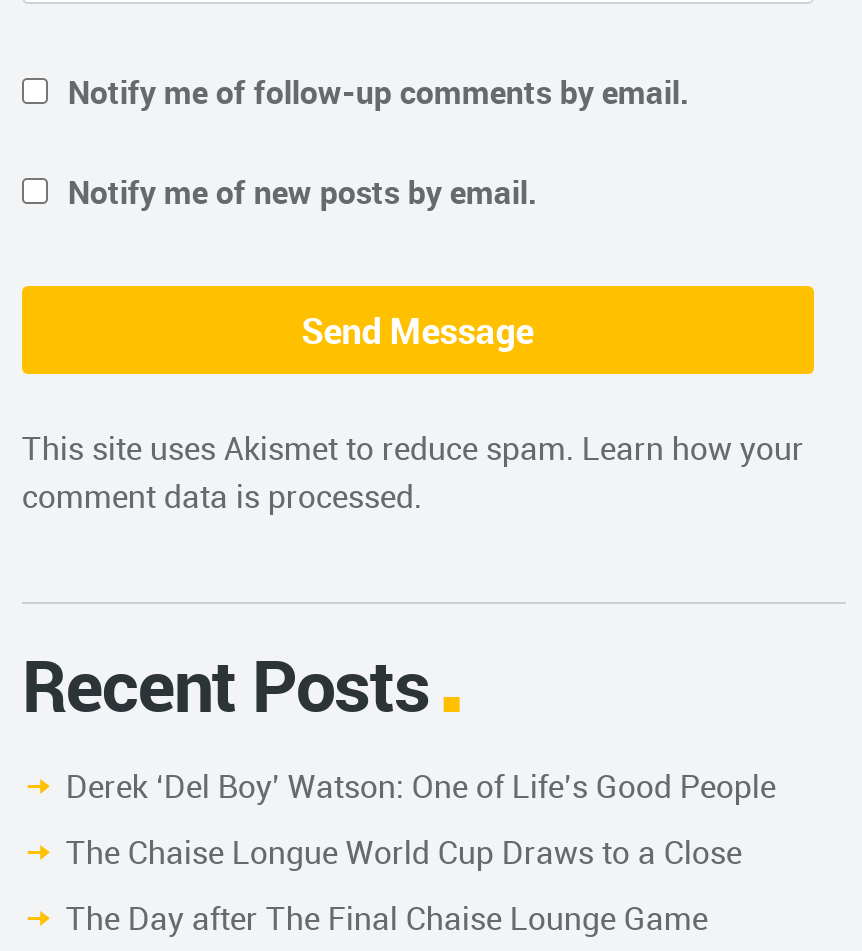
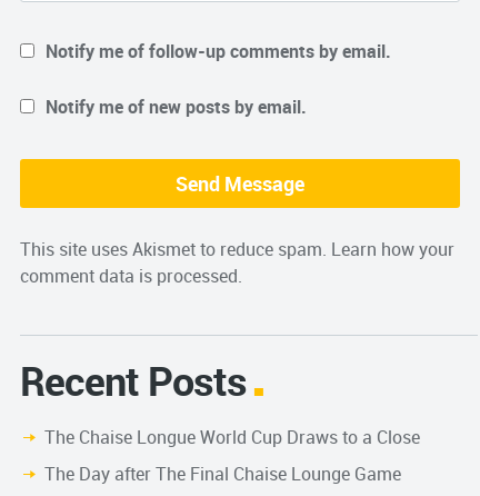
[66,764,776,808] Derek ‘Del Boy’ Watson: One of Life’s Good People -> none

